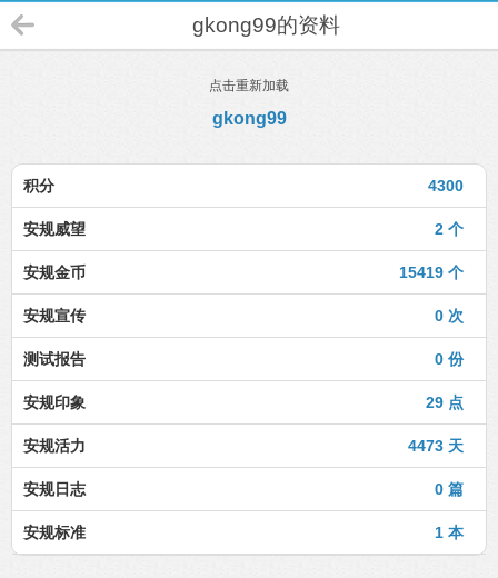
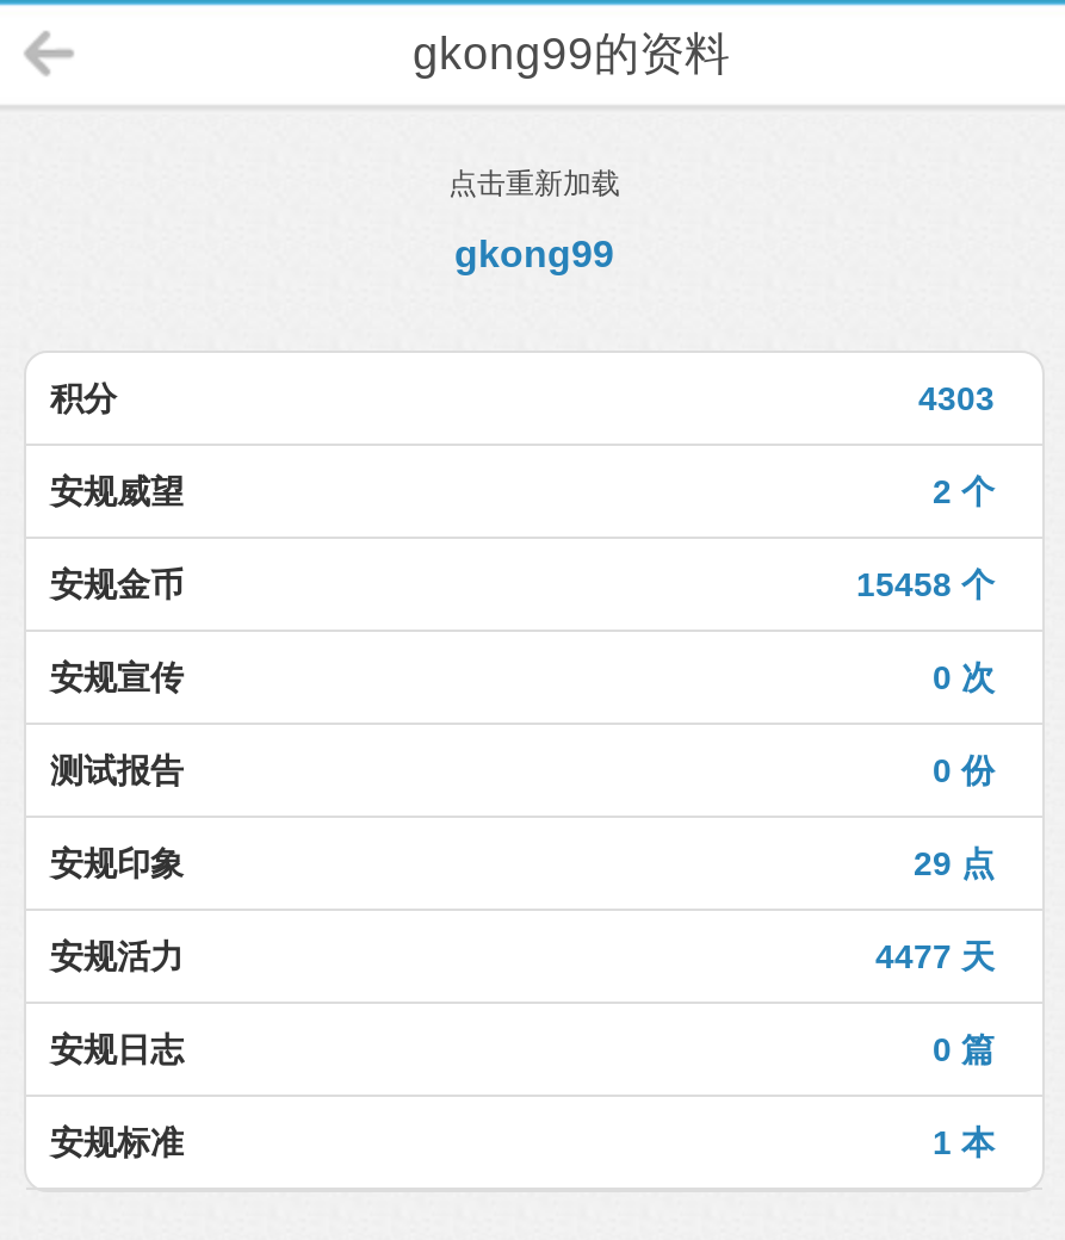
[428,177,464,195] 4300 -> [918,379,995,417] 4303
[399,263,464,281] 15419 个 -> [856,565,995,603] 15458 个
[408,437,464,455] 4473 天 -> [875,937,995,975] 4477 天

